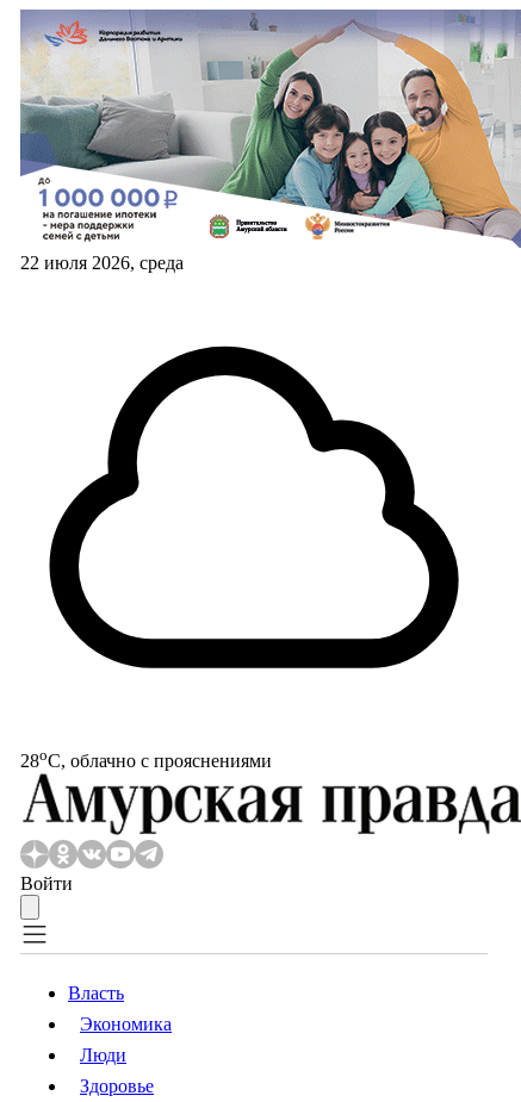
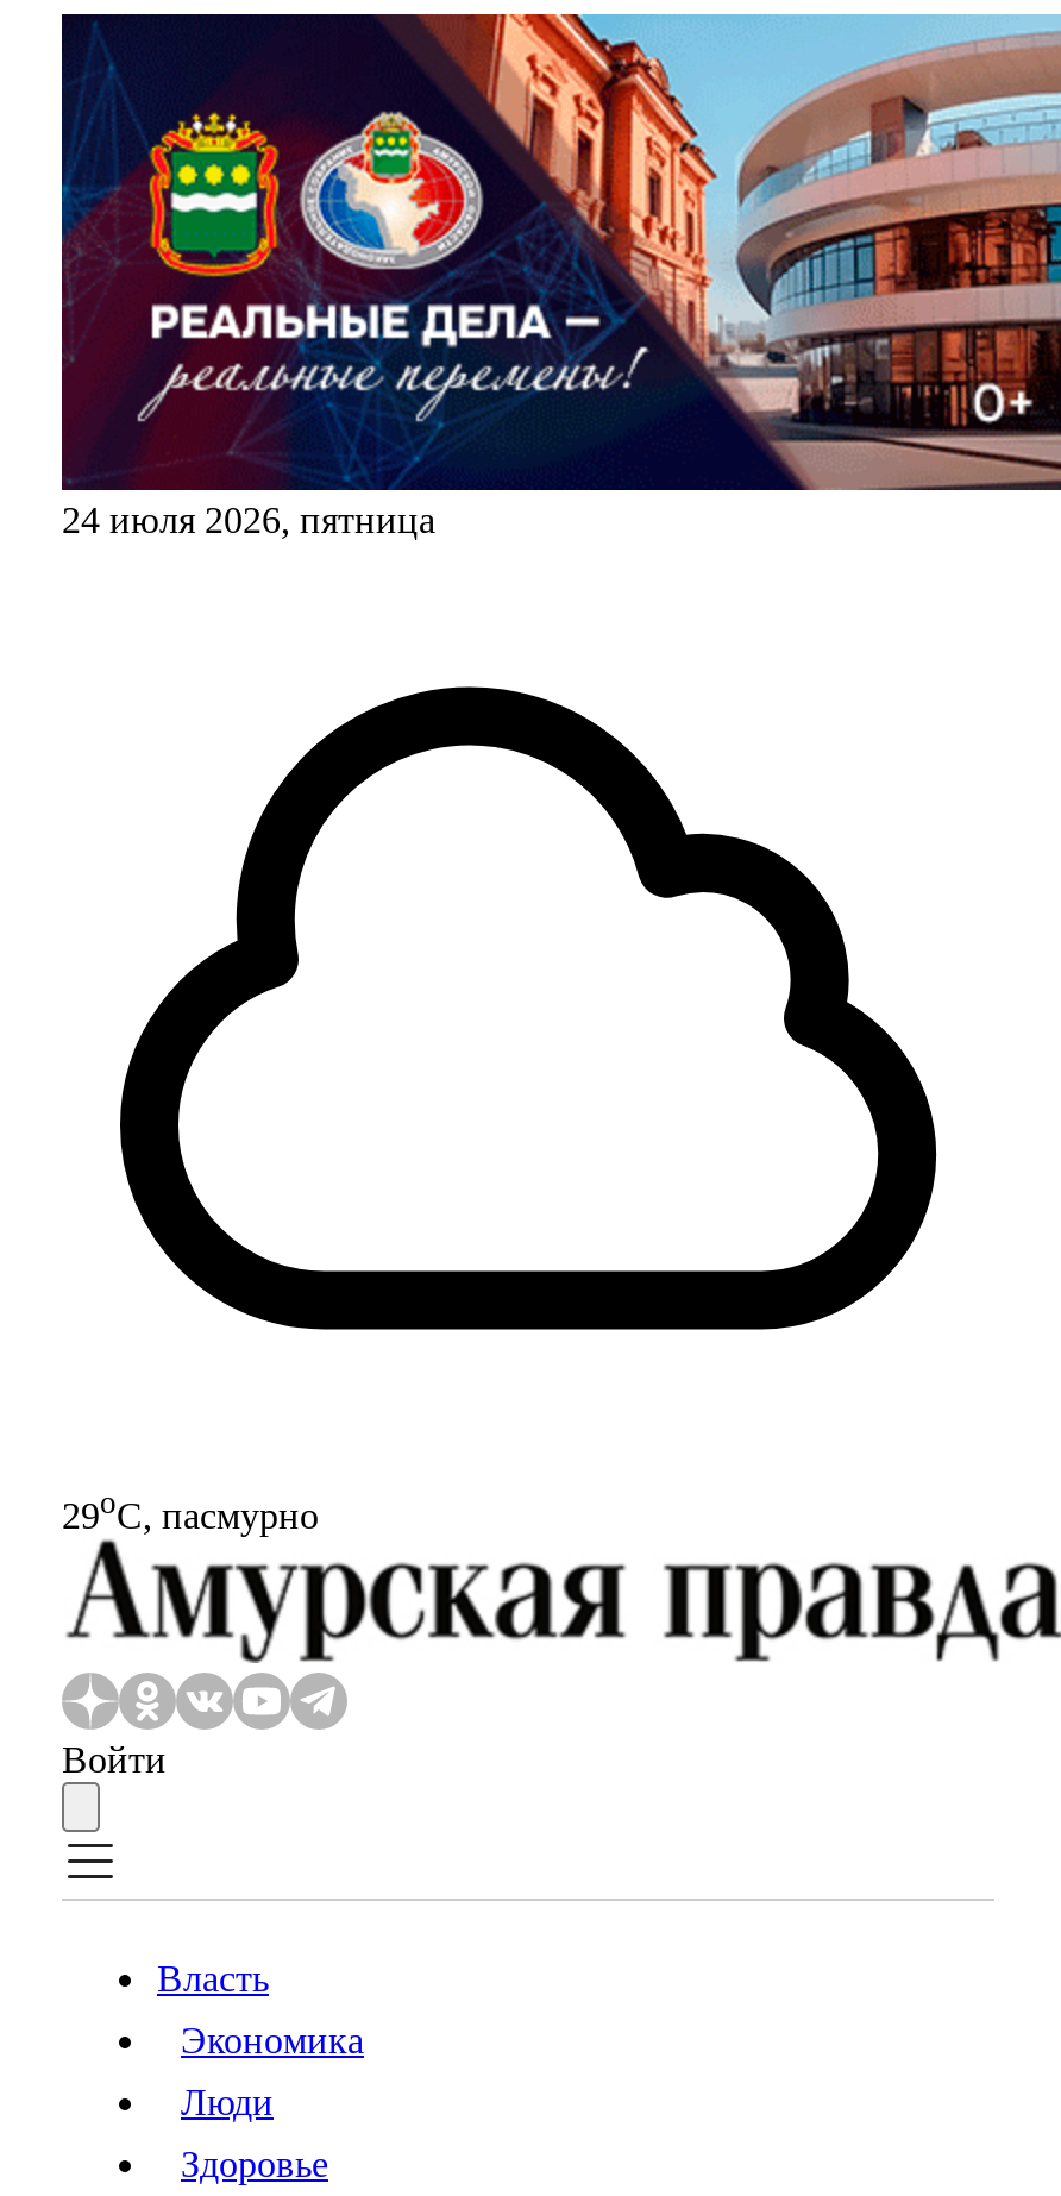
[19,8,517,273] [image] | 22 июля 2026, среда -> [59,12,1054,540] [image] | 24 июля 2026, пятница
[20,746,272,771] 28oС, облачно с прояснениями -> [62,1485,319,1535] 29oС, пасмурно

